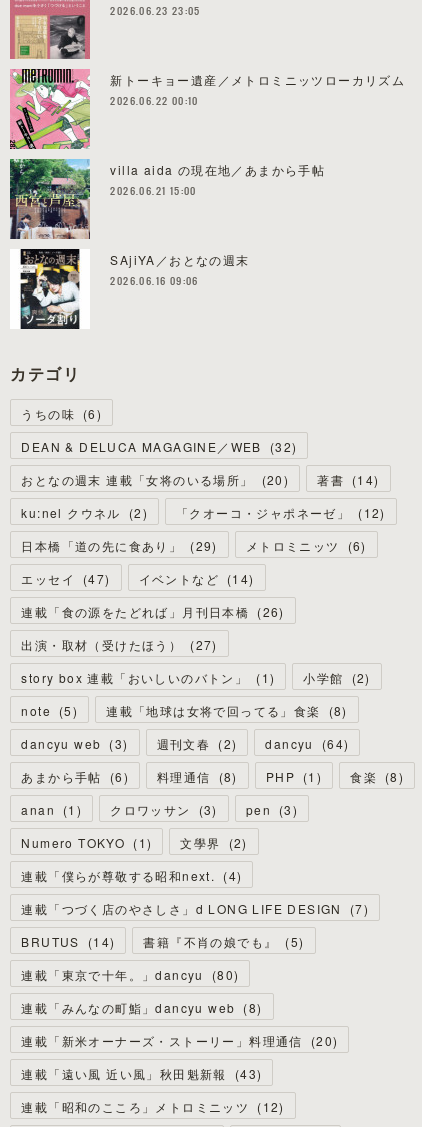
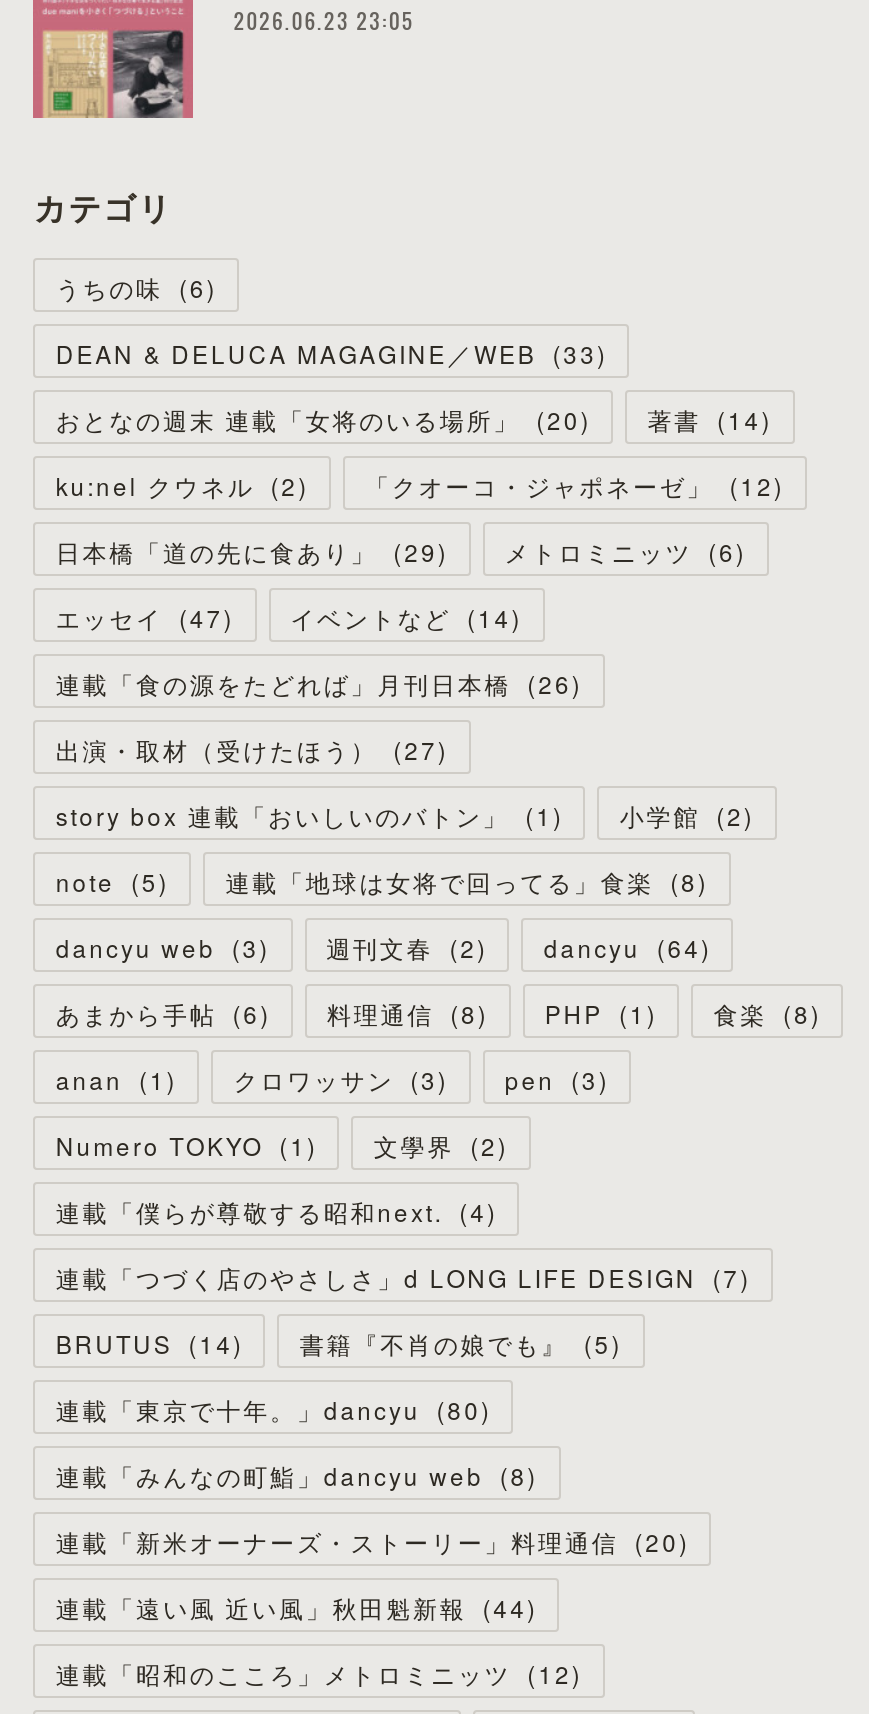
[9,68,405,150] [image] | 新トーキョー遺産／メトロミニッツローカリズム | 2026.06.22 00:10 -> none
[9,161,325,240] [image] | villa aida の現在地／あまから手帖 | 2026.06.21 15:00 -> none
[10,248,250,330] [image] | SAjiYA／おとなの週末 | 2026.06.16 09:06 -> none
[21,438,297,455] DEAN & DELUCA MAGAGINE／WEB (32) -> [56,336,608,370] DEAN & DELUCA MAGAGINE／WEB (33)
[21,1065,262,1082] 連載「遠い風 近い風」秋田魁新報 (43) -> [56,1590,538,1624] 連載「遠い風 近い風」秋田魁新報 (44)

